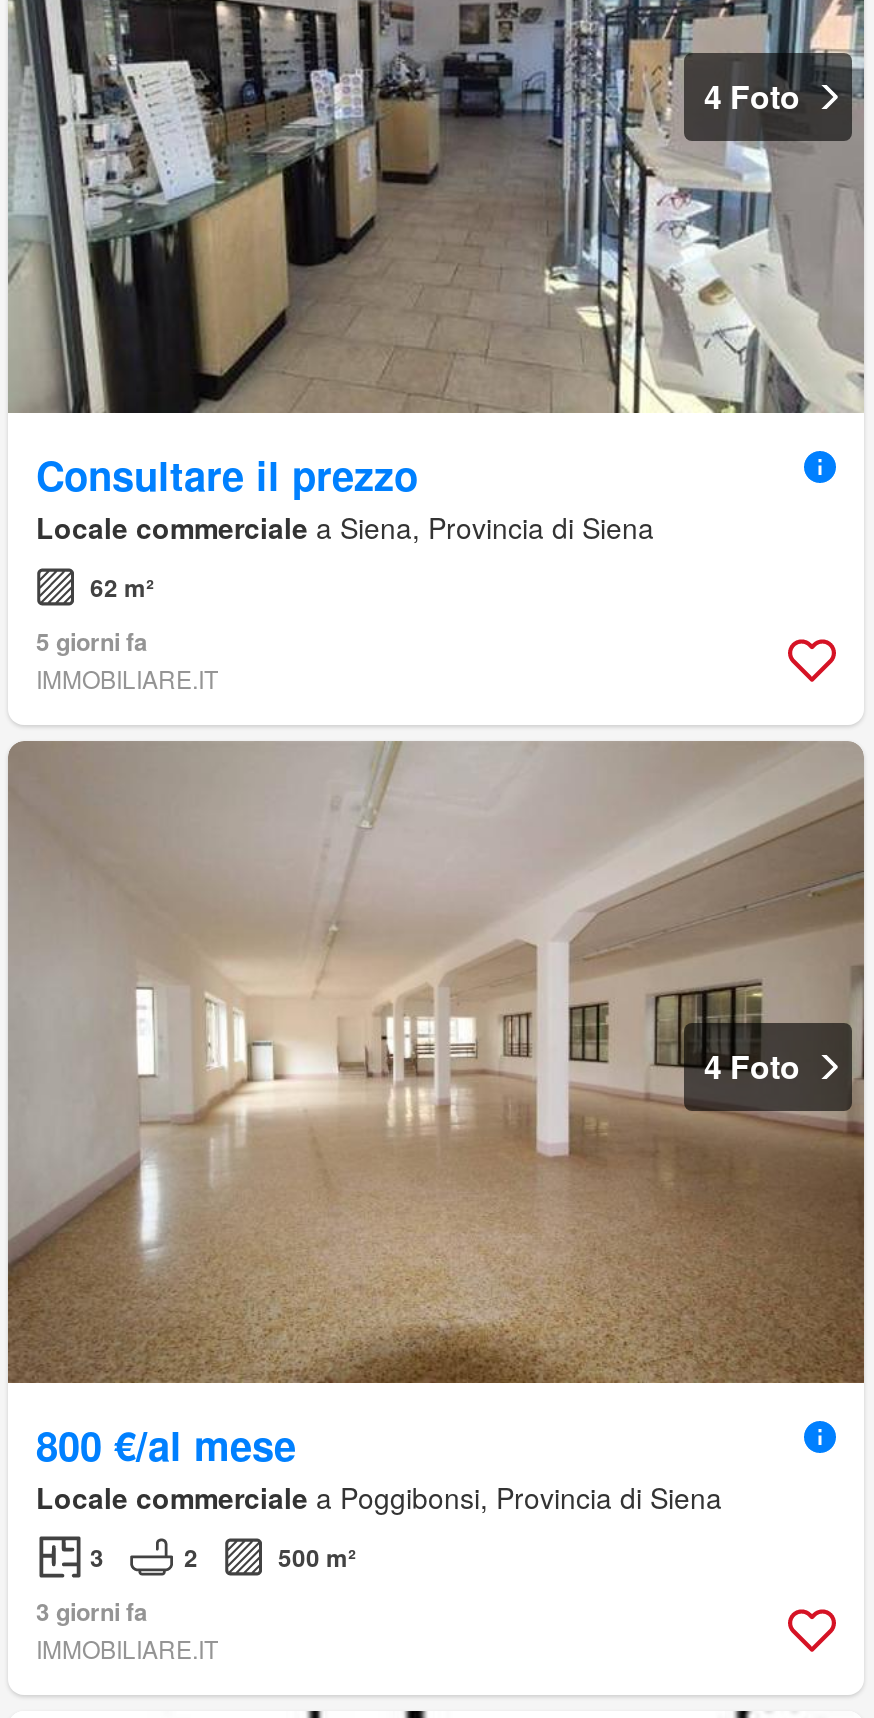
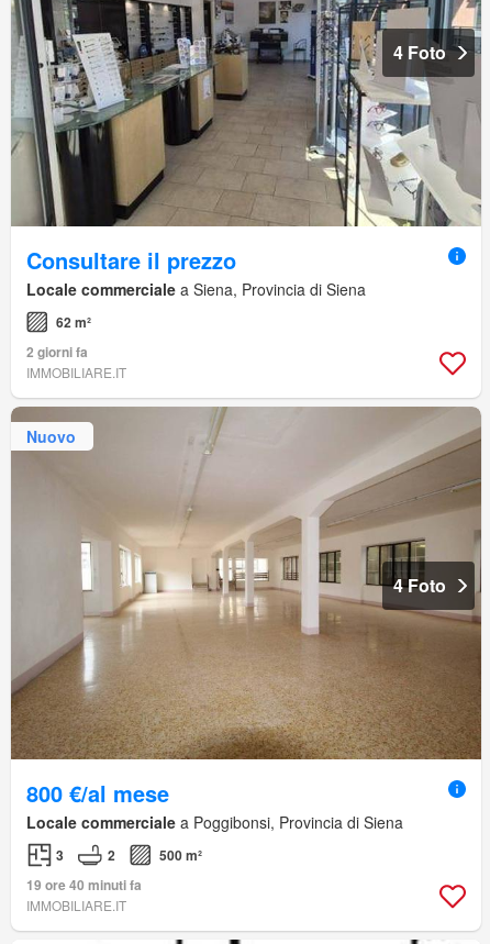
[36,623,148,659] 5 giorni fa -> [26,342,88,362] 2 giorni fa
none -> [26,425,76,447] Nuovo
[36,1593,148,1629] 3 giorni fa -> [26,875,142,895] 19 ore 40 minuti fa

